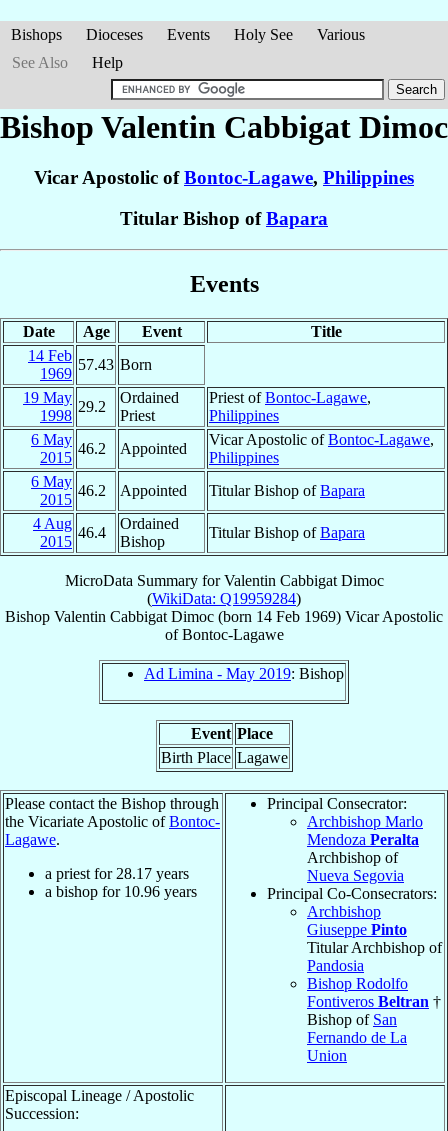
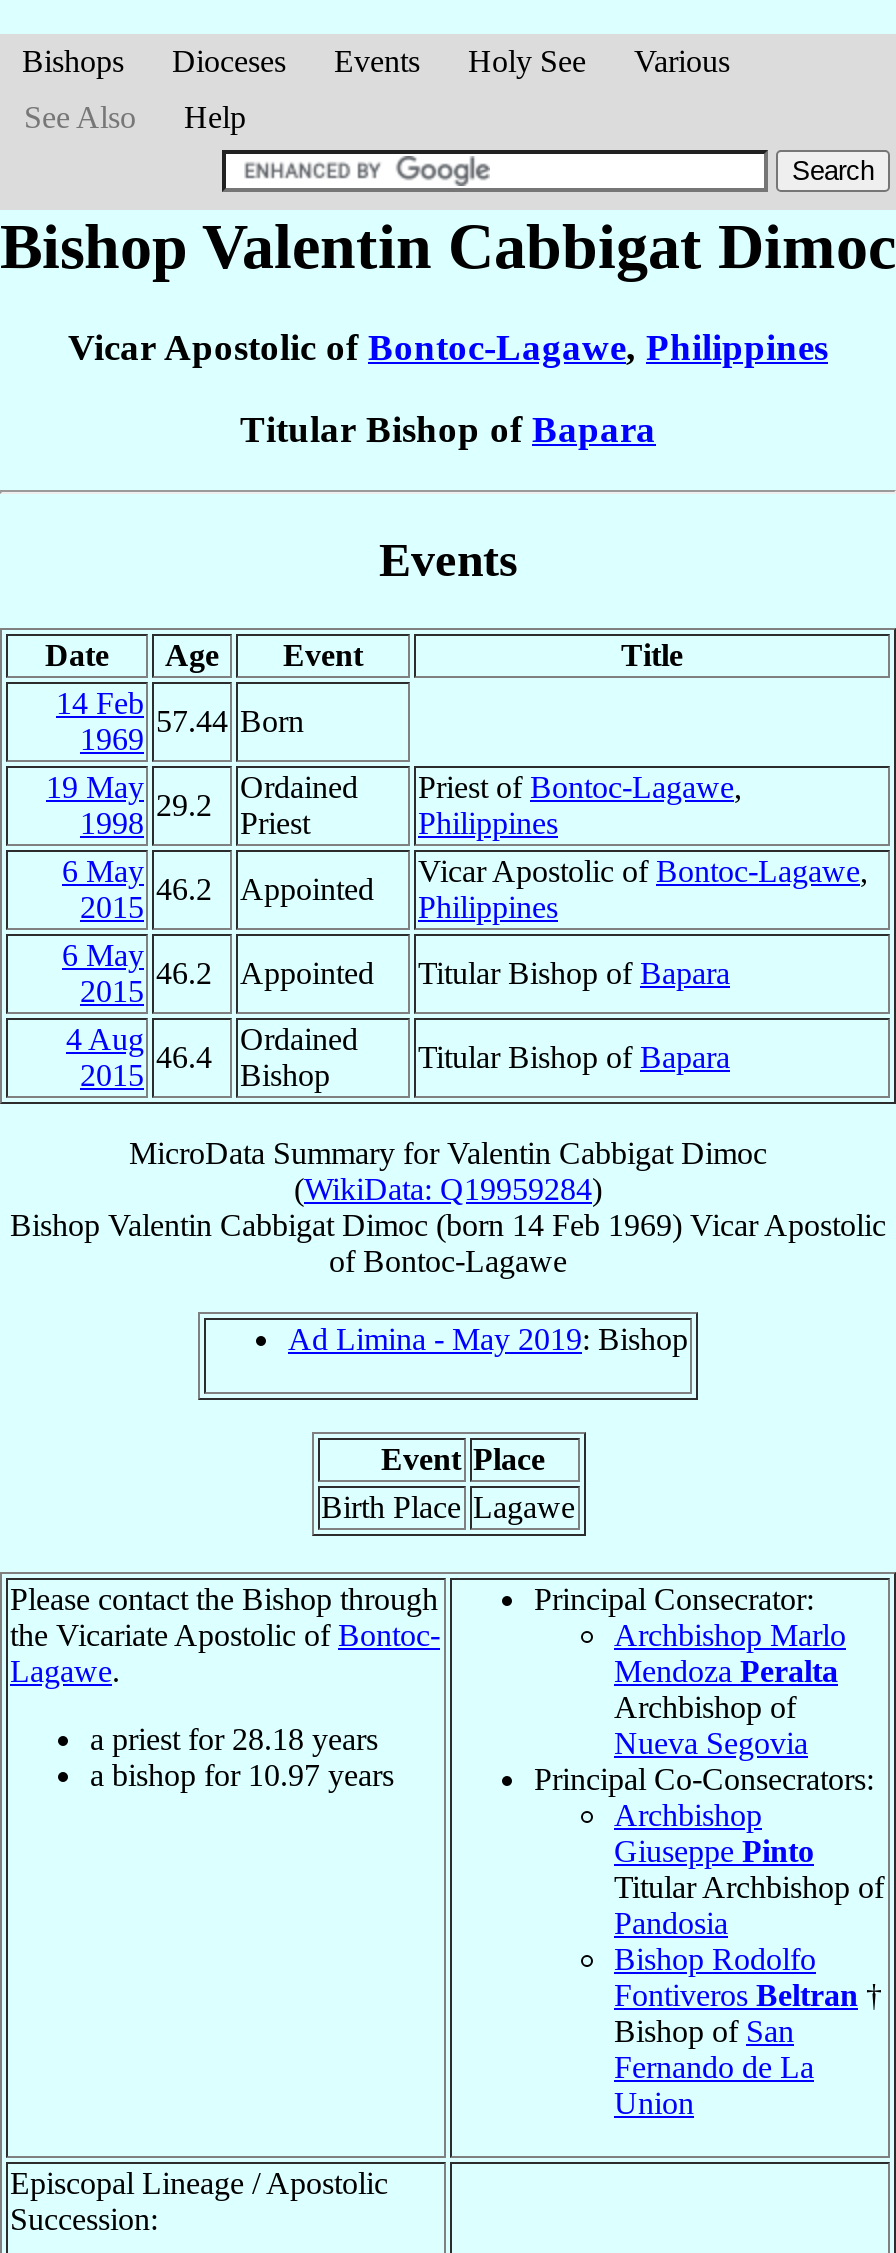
[78,356,152,373] 57.43 Born -> [156,703,304,737] 57.44 Born
[45,865,189,882] a priest for 28.17 years -> [90,1721,378,1755] a priest for 28.18 years
[45,883,197,900] a bishop for 10.96 years -> [90,1757,394,1791] a bishop for 10.97 years

